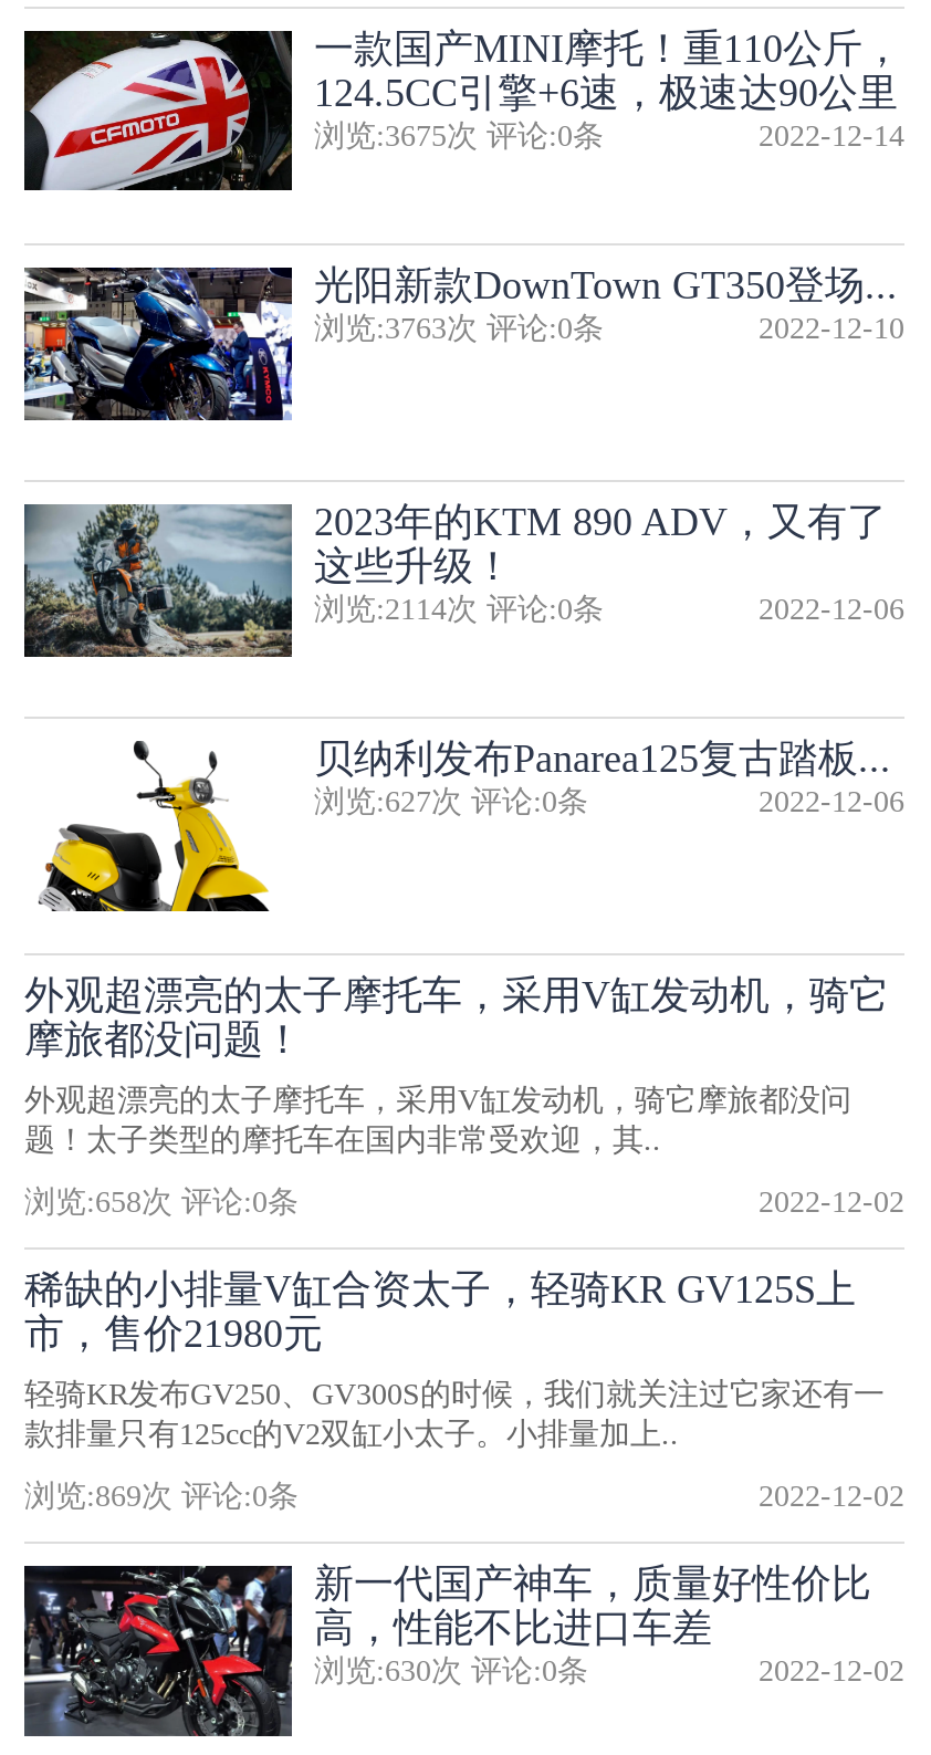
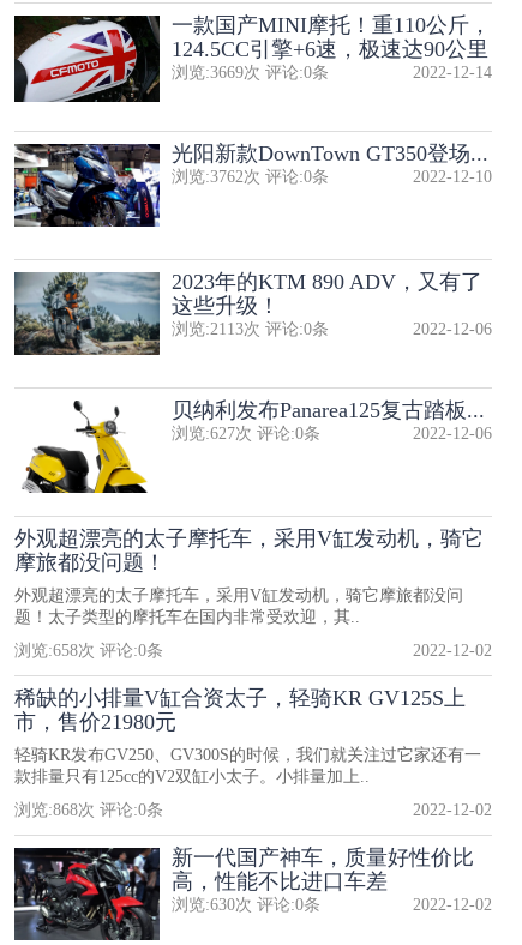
[314,121,604,154] 浏览:3675次 评论:0条 -> [172,64,329,82] 浏览:3669次 评论:0条
[314,313,604,346] 浏览:3763次 评论:0条 -> [172,168,329,186] 浏览:3762次 评论:0条
[314,594,604,627] 浏览:2114次 评论:0条 -> [172,321,329,339] 浏览:2113次 评论:0条
[24,1481,299,1514] 浏览:869次 评论:0条 -> [14,802,163,820] 浏览:868次 评论:0条

